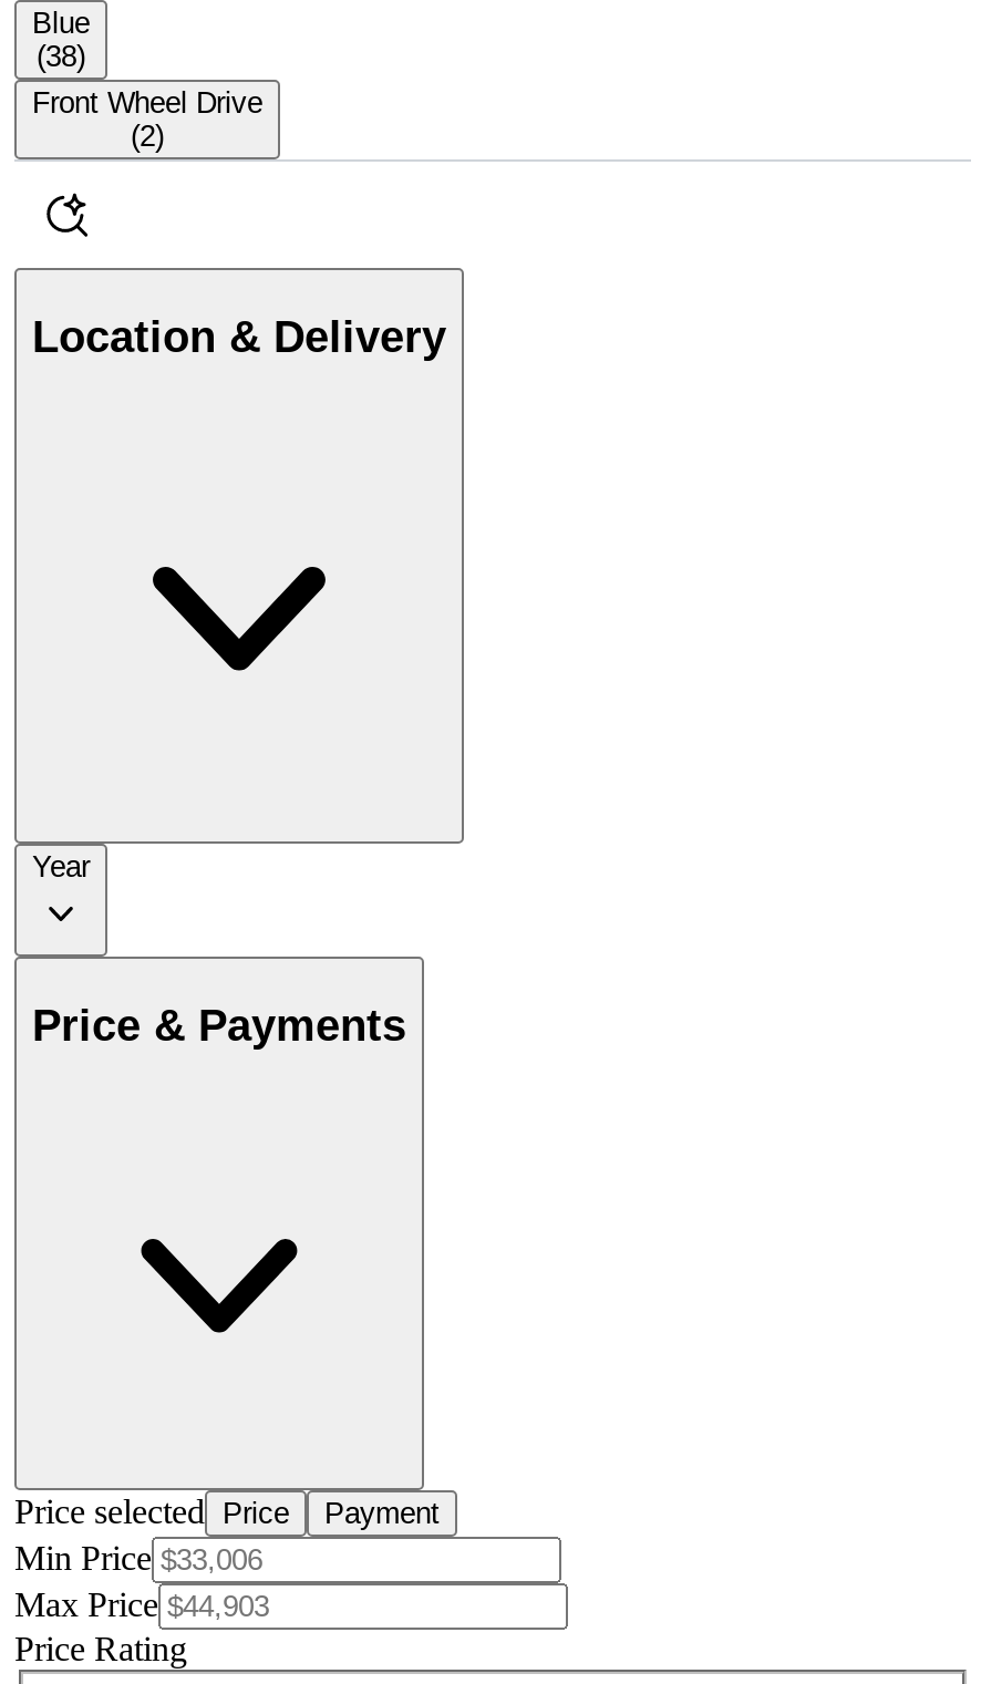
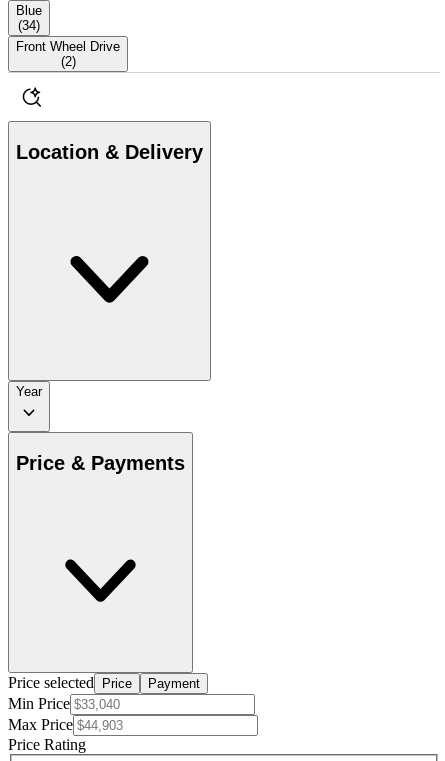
[37,40,85,73] (38) -> [18,18,40,33] (34)

